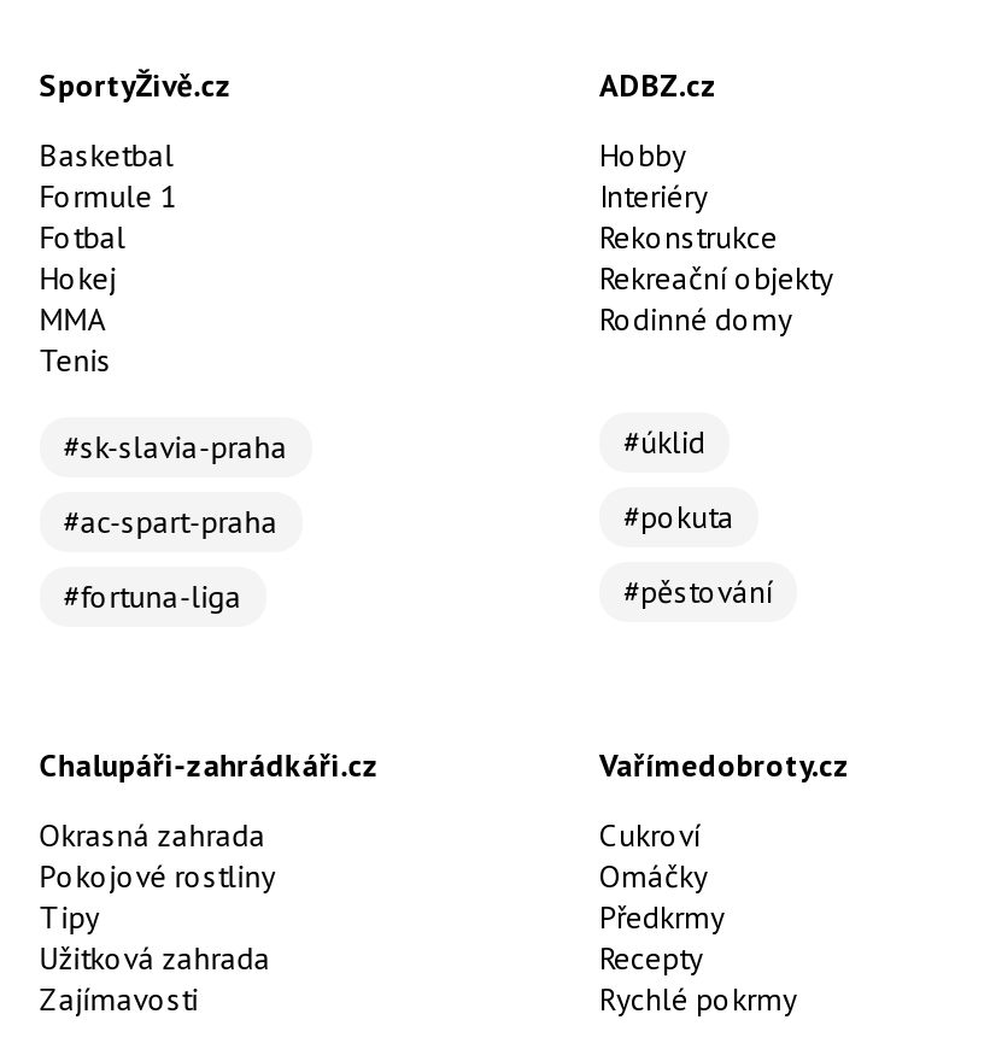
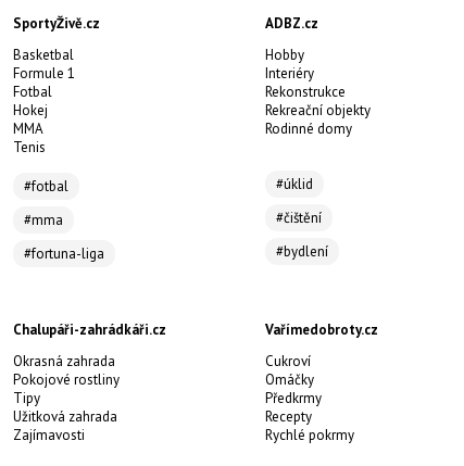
[63,427,288,468] #sk-slavia-praha -> [24,177,68,196] #fotbal
[63,502,278,543] #ac-spart-praha -> [24,211,63,229] #mma
[623,497,734,538] #pokuta -> [276,209,322,227] #čištění
[623,572,773,613] #pěstování -> [276,242,328,261] #bydlení

